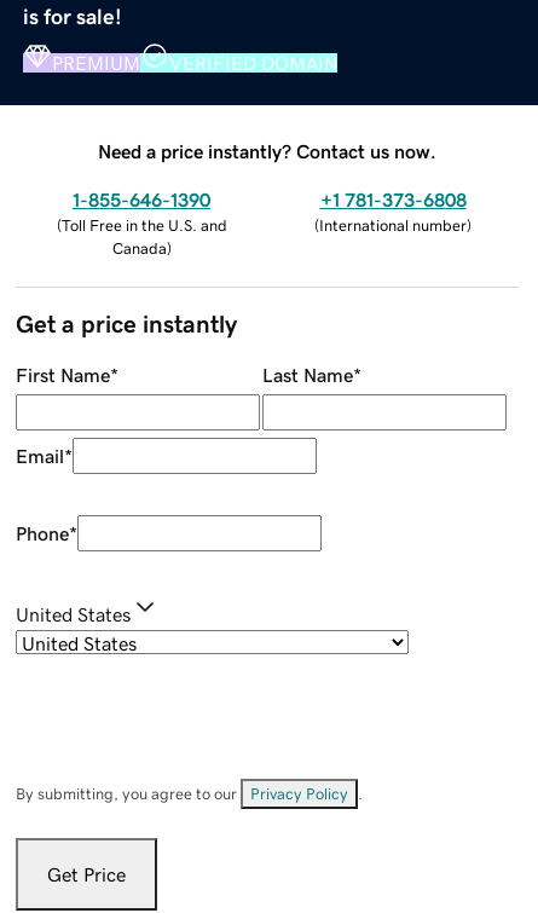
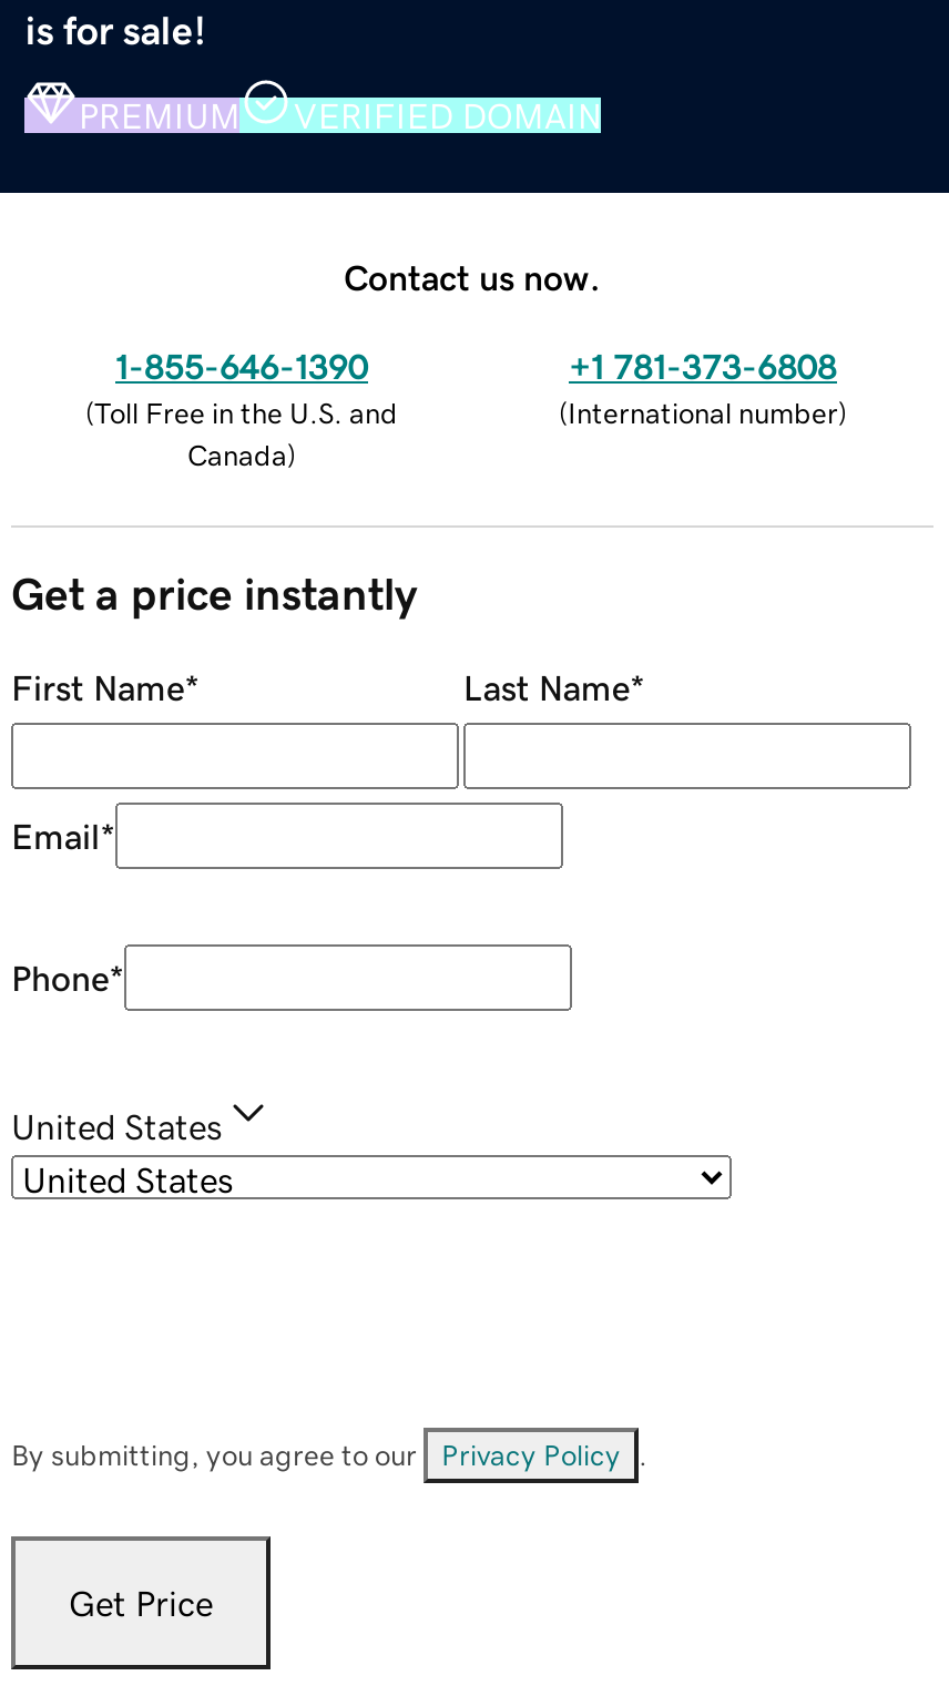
[98,141,436,160] Need a price instantly? Contact us now. -> [344,258,601,294] Contact us now.

